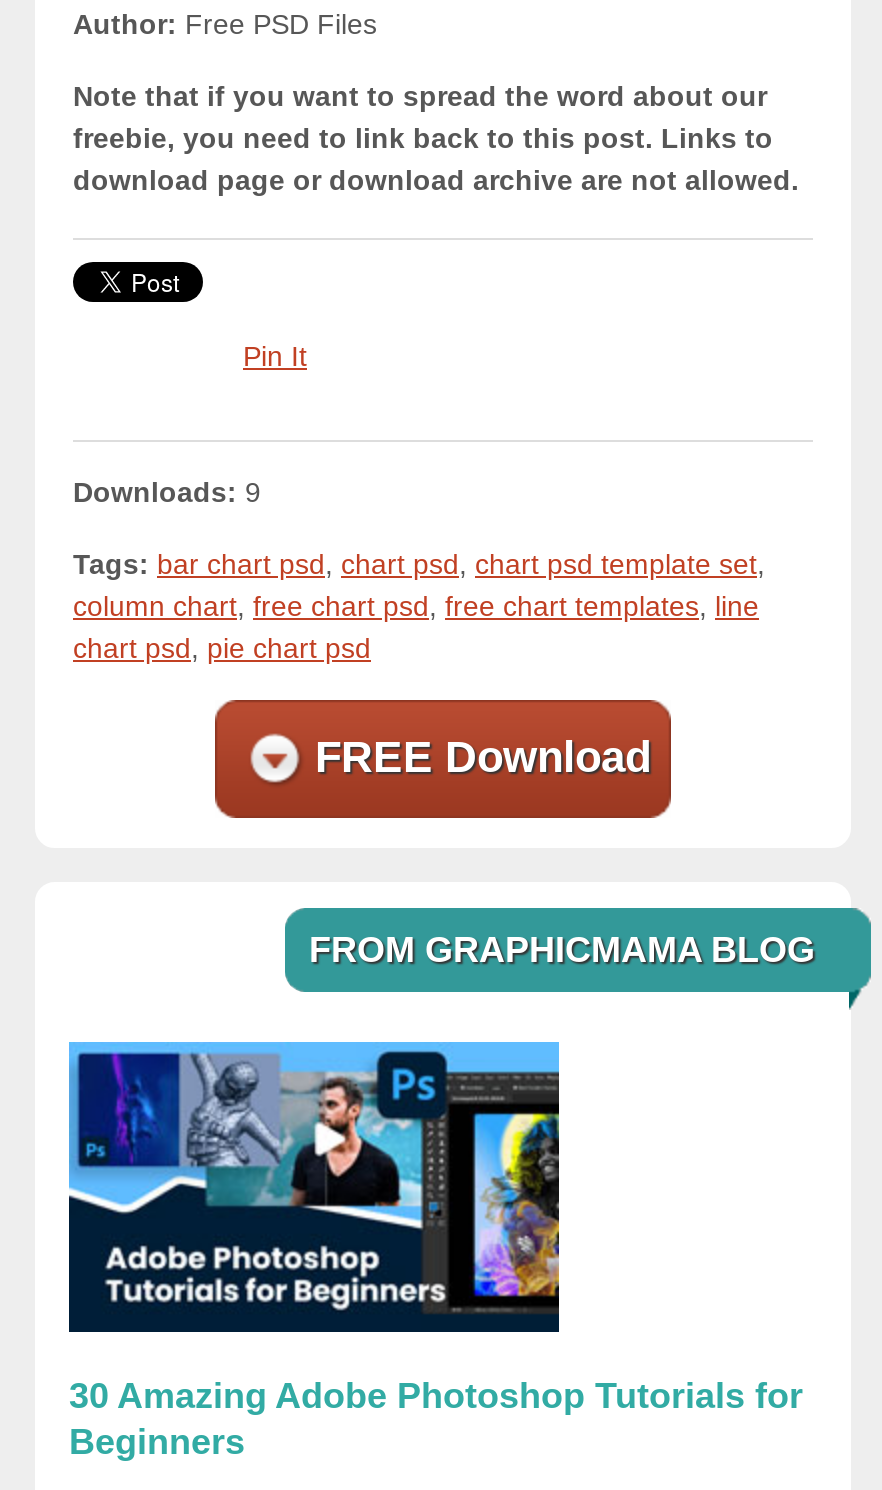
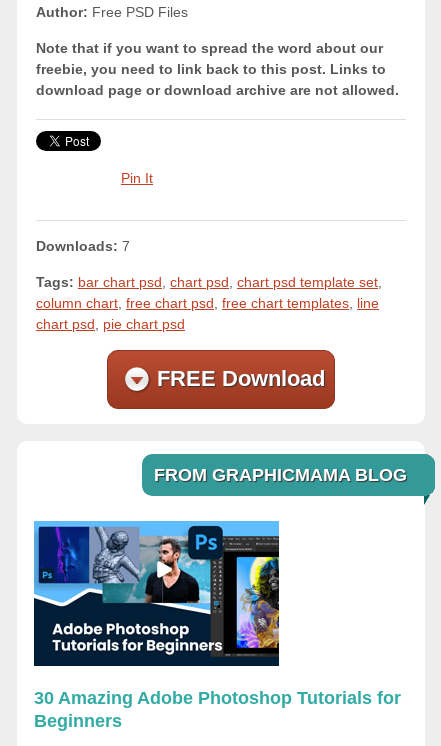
[73,475,261,507] Downloads: 9 -> [36,237,130,253] Downloads: 7

